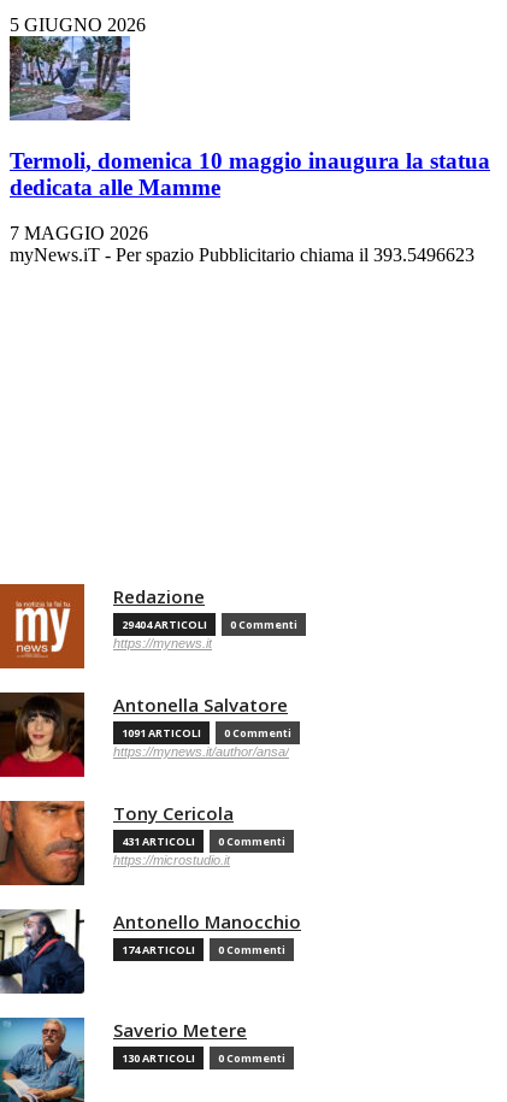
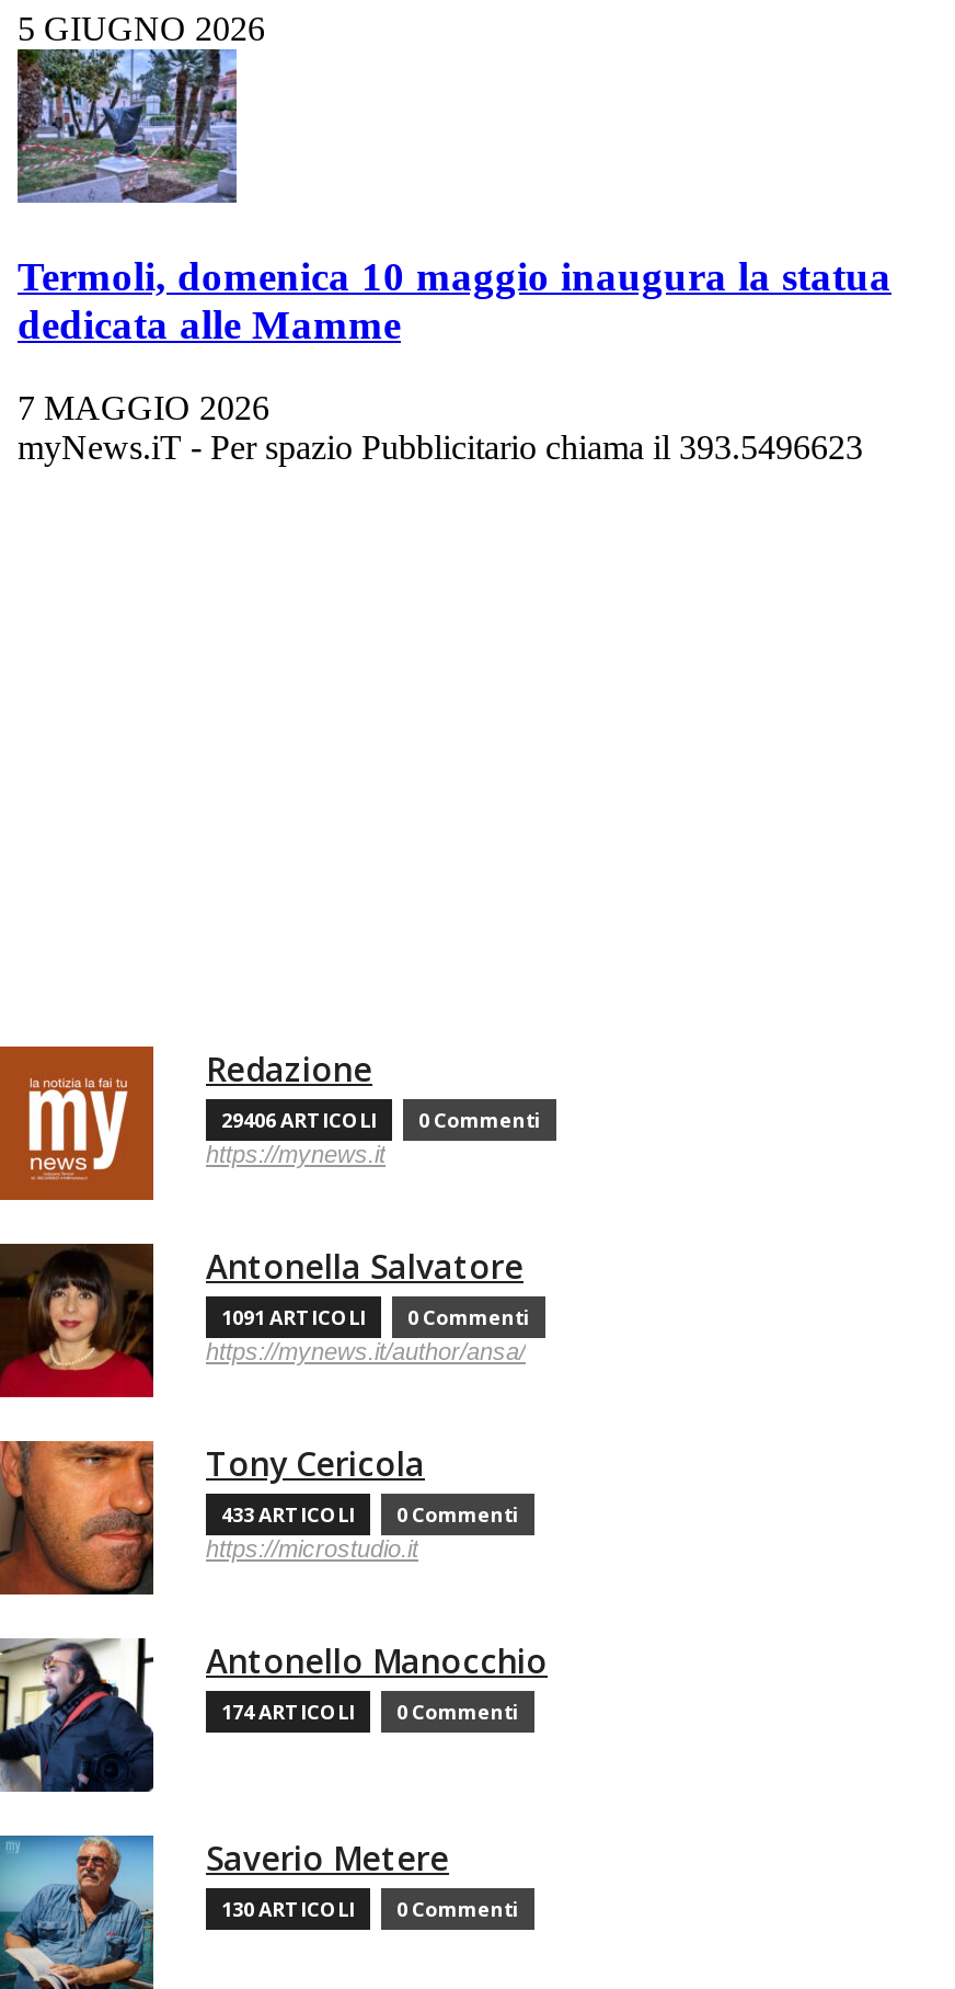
[122,617,297,633] 29404 ARTICOLI 0 Commenti -> [221,1107,541,1135] 29406 ARTICOLI 0 Commenti
[122,834,285,850] 431 ARTICOLI 0 Commenti -> [221,1501,519,1530] 433 ARTICOLI 0 Commenti

